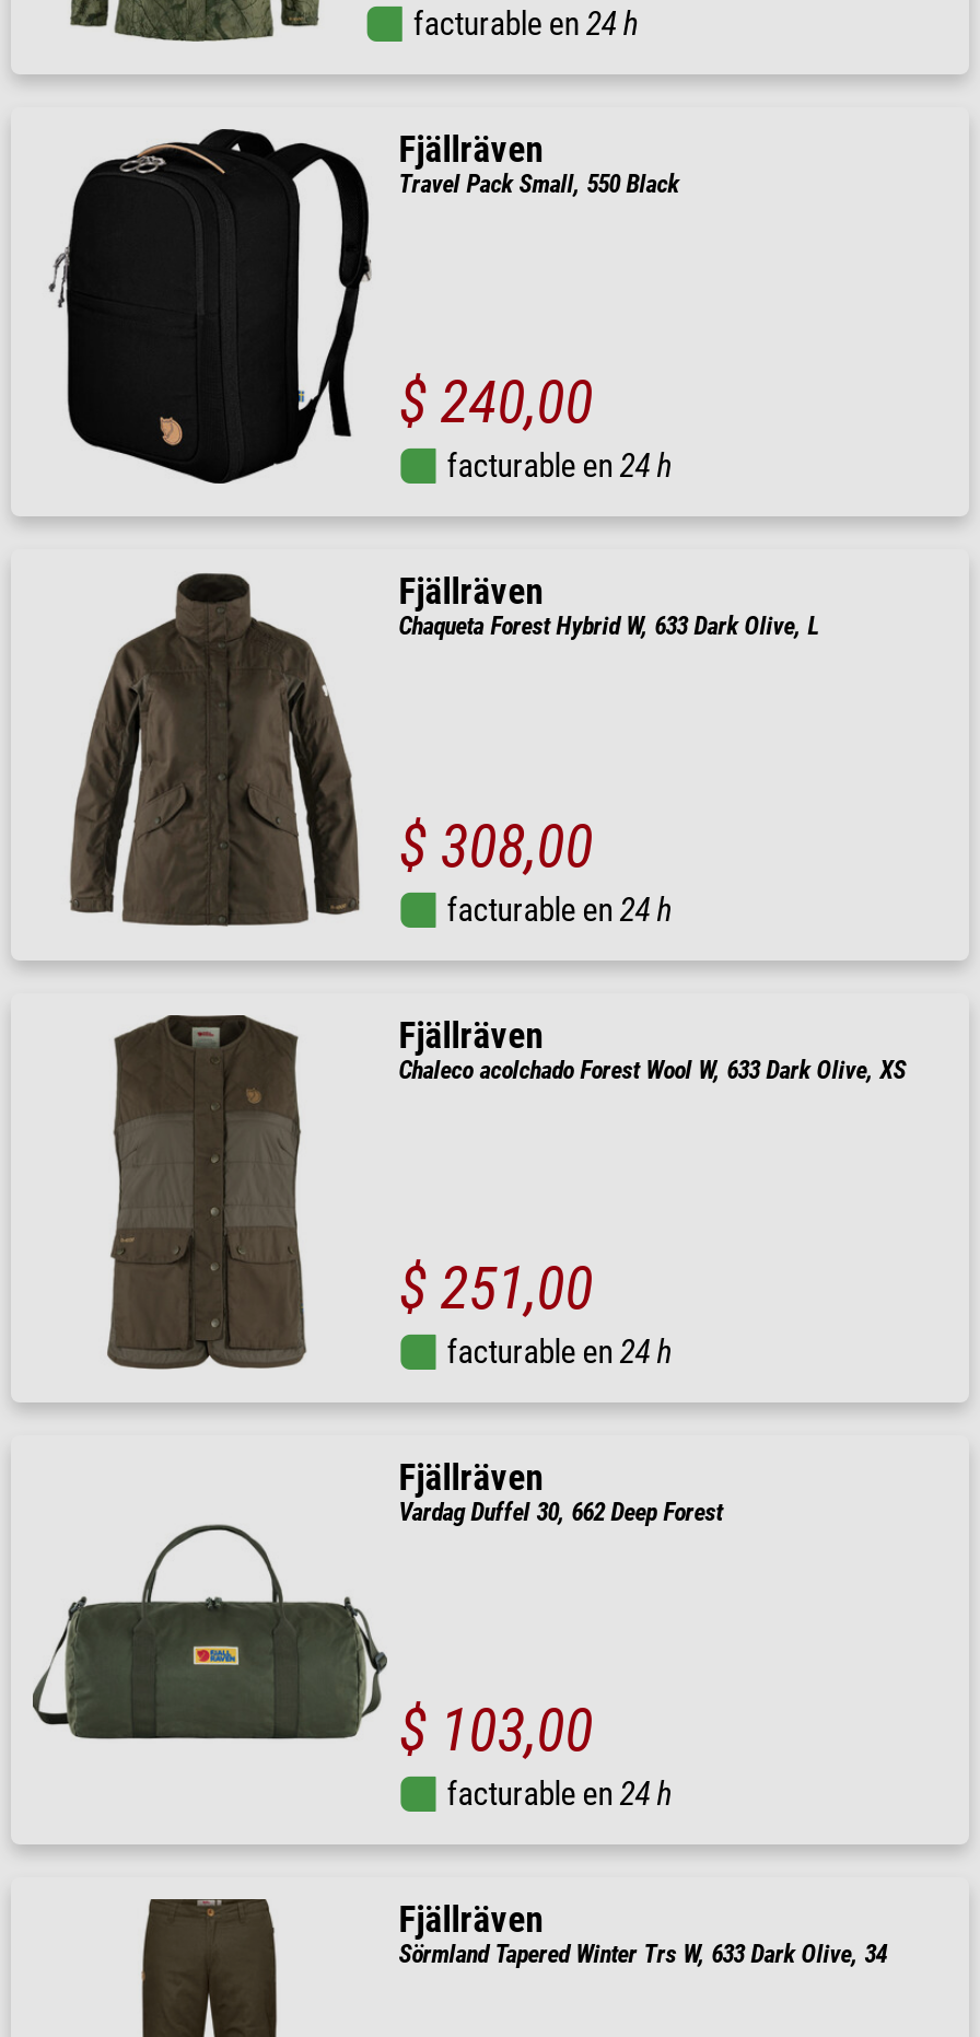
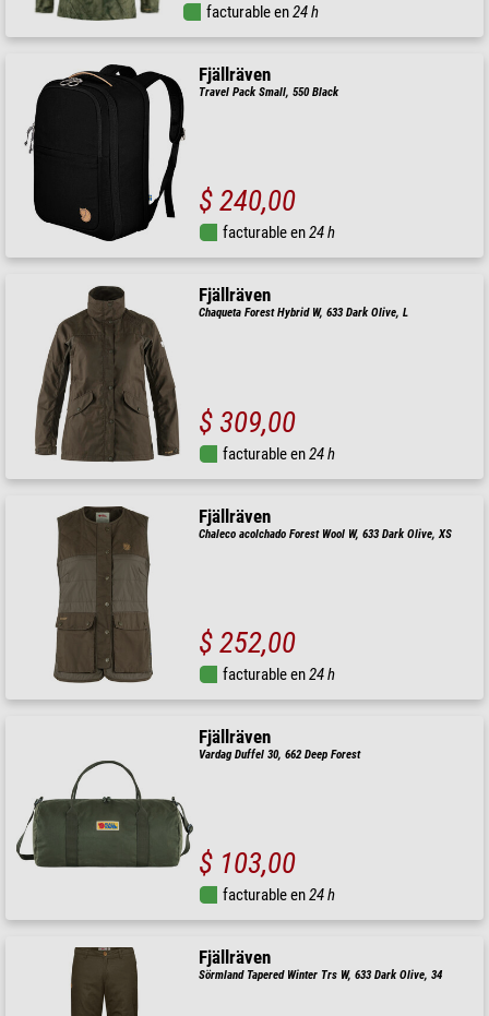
[399,811,593,881] $ 308,00 -> [199,404,296,439] $ 309,00
[399,1253,593,1323] $ 251,00 -> [199,625,296,660] $ 252,00

